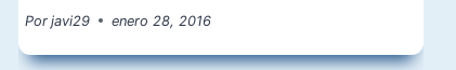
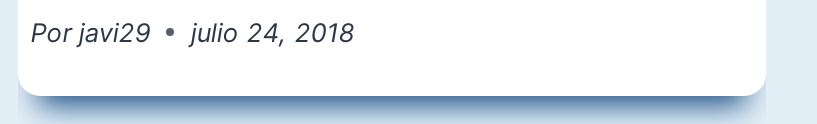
[25,13,212,29] Por javi29 enero 28, 2016 -> [30,18,355,48] Por javi29 julio 24, 2018

